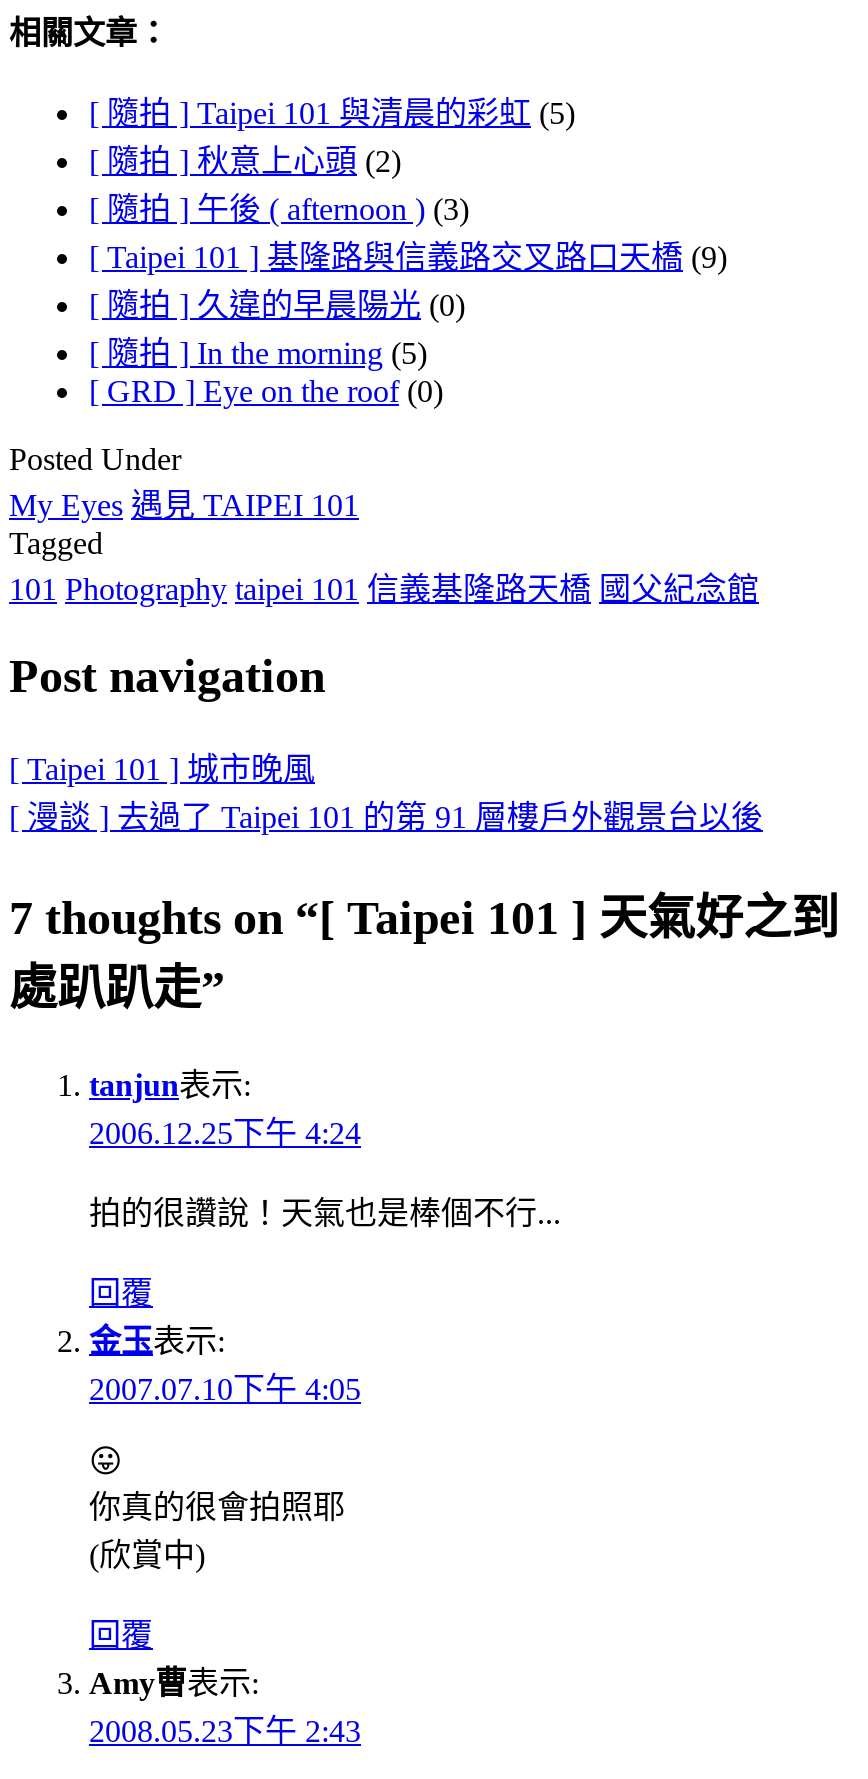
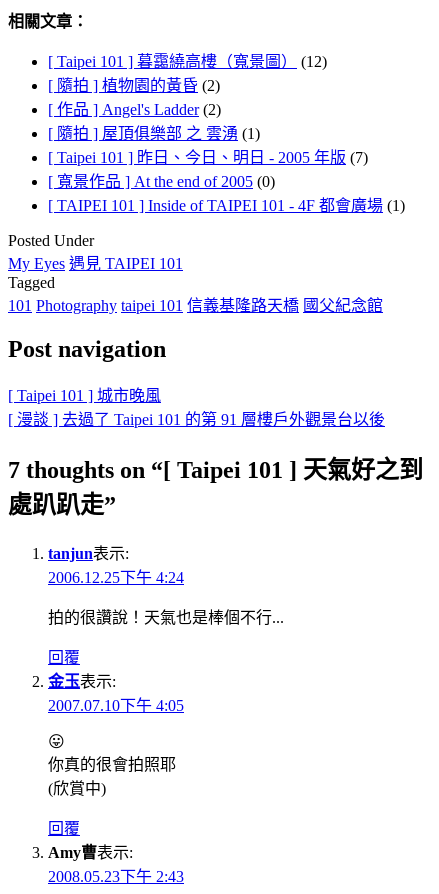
[89,95,727,407] [ 隨拍 ] Taipei 101 與清晨的彩虹(5) | [ 隨拍 ] 秋意上心頭(2) | [ 隨拍 ] 午後 ( afternoon ) (3) | [ Taipei 101 ] 基隆路與信義路交叉路口天橋(9) | [ 隨拍 ] 久違的早晨陽光(0) | [ 隨拍 ] In the morning (5) | [ GRD ] Eye on the roof (0) -> [48,53,405,214] [ Taipei 101 ] 暮靄繞高樓（寬景圖）(12) | [ 隨拍 ] 植物園的黃昏(2) | [ 作品 ] Angel's Ladder (2) | [ 隨拍 ] 屋頂俱樂部 之 雲湧(1) | [ Taipei 101 ] 昨日、今日、明日 - 2005 年版(7) | [ 寬景作品 ] At the end of 2005 (0) | [ TAIPEI 101 ] Inside of TAIPEI 101 - 4F 都會廣場(1)

